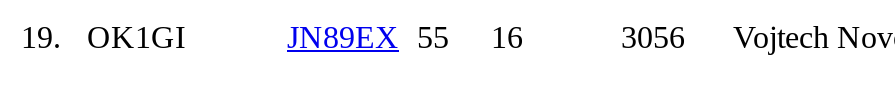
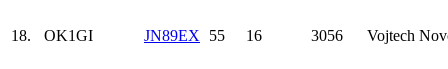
[21,19,185,53] 19. OK1GI -> [11,27,93,44] 18. OK1GI

